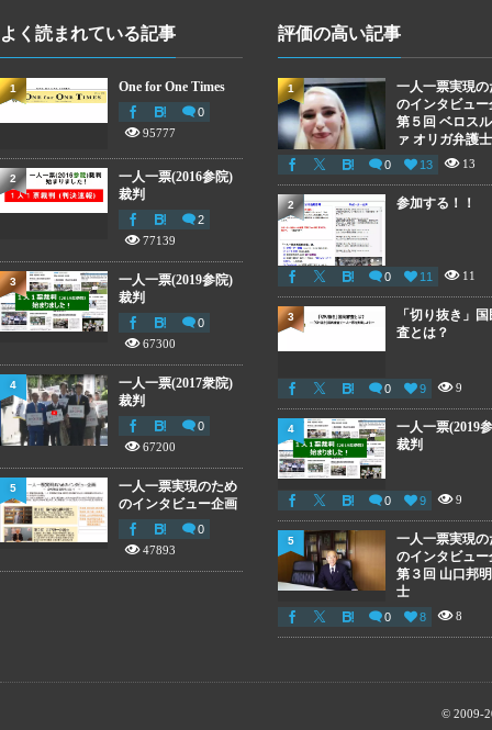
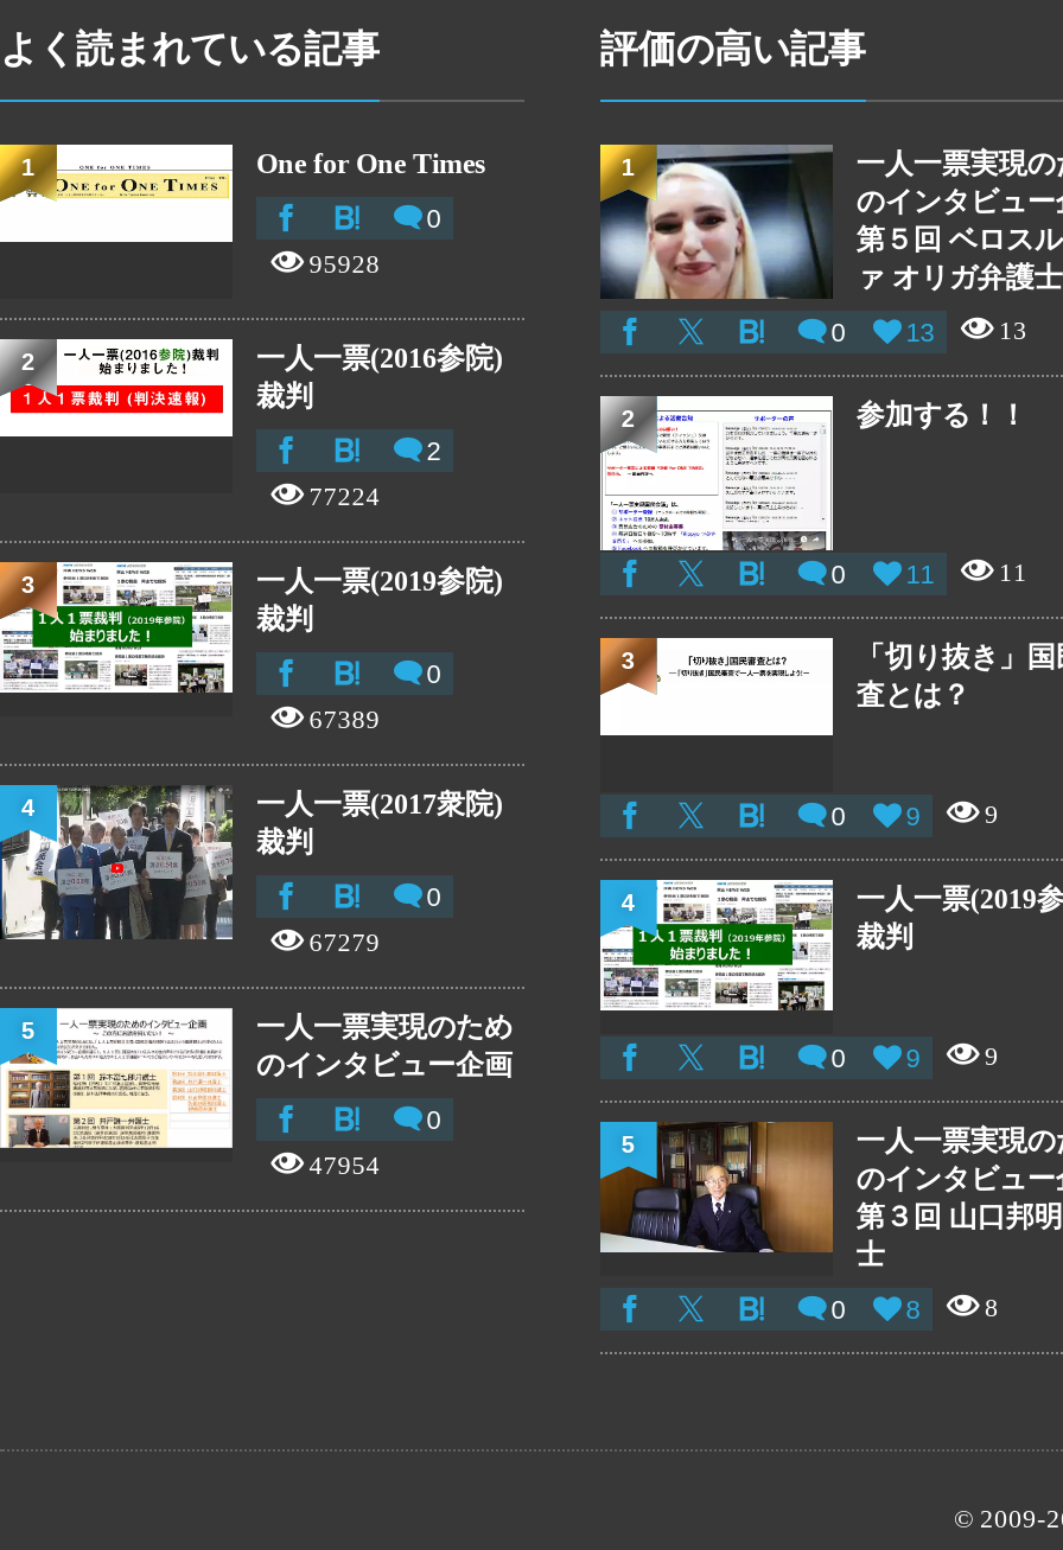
[143,126,176,139] 95777 -> [309,249,380,278] 95928
[143,234,176,247] 77139 -> [309,481,380,510] 77224
[143,337,176,350] 67300 -> [309,704,380,733] 67389
[143,440,176,453] 67200 -> [309,927,380,956] 67279
[143,543,176,557] 47893 -> [309,1150,380,1179] 47954

